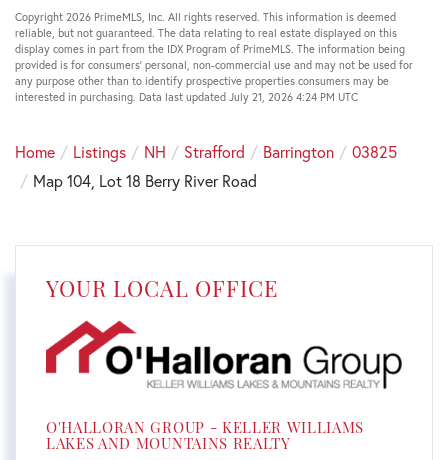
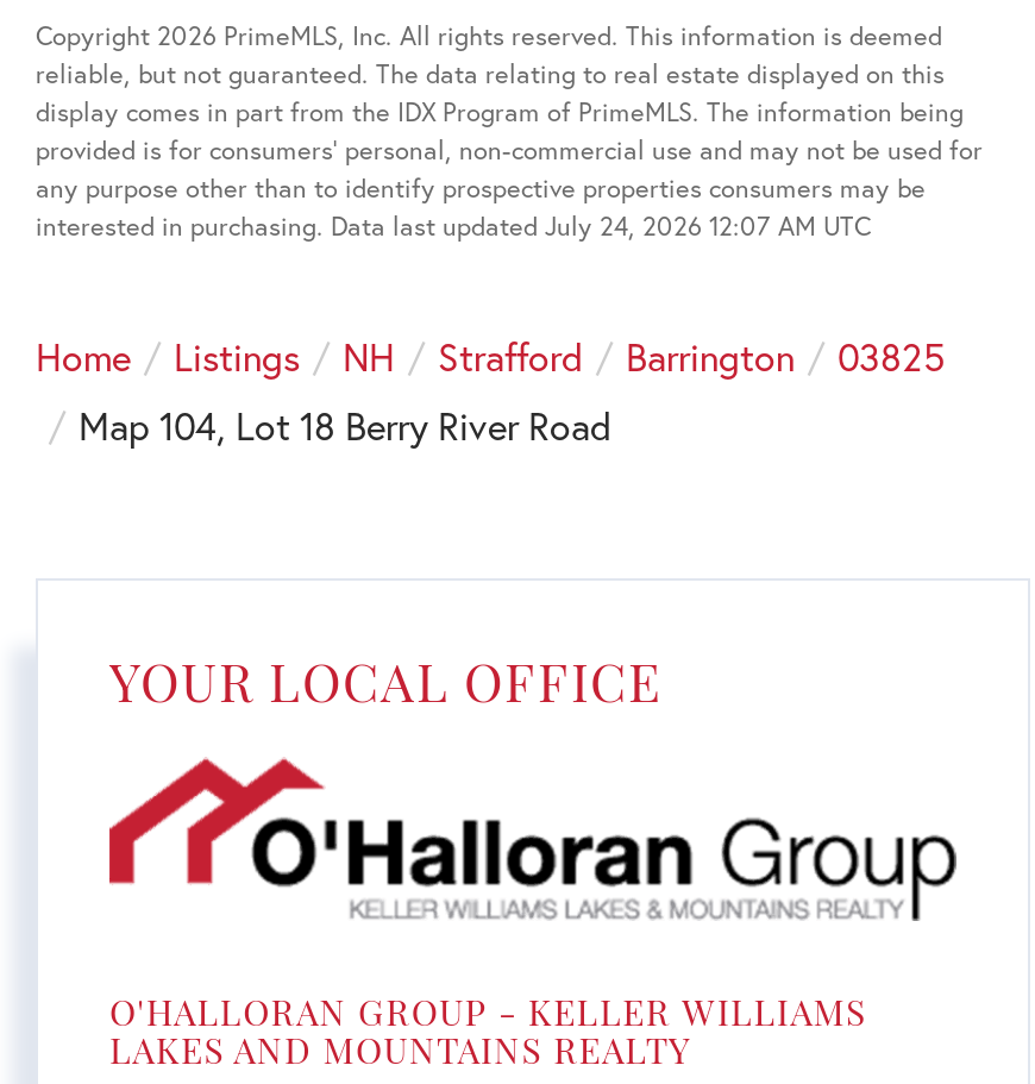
[15,90,358,104] interested in purchasing. Data last updated July 21, 2026 4:24 PM UTC -> [36,210,871,243] interested in purchasing. Data last updated July 24, 2026 12:07 AM UTC

